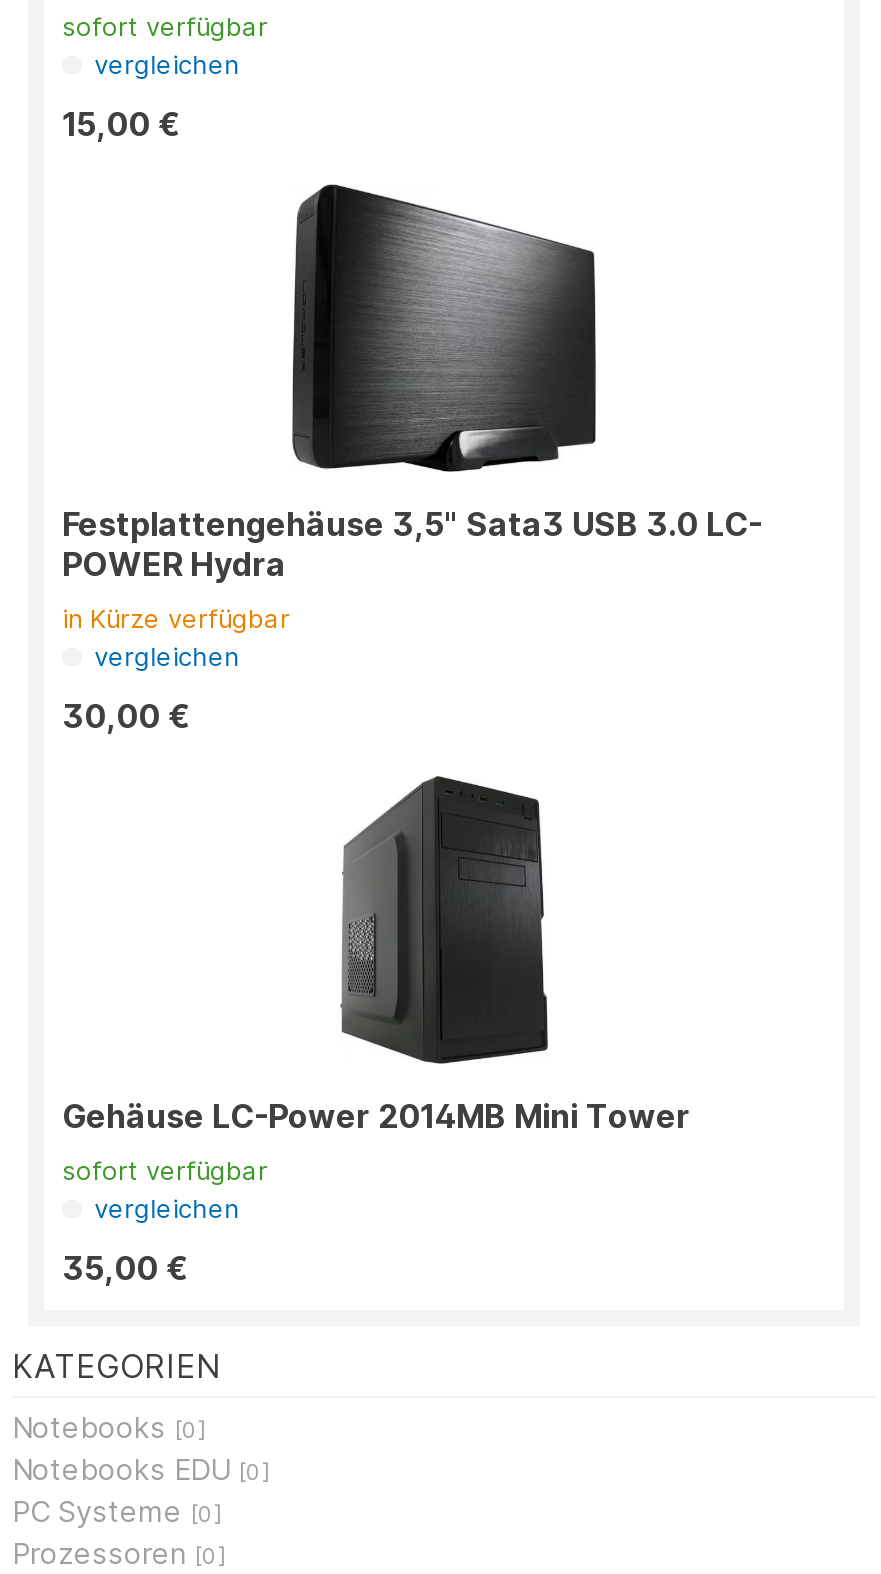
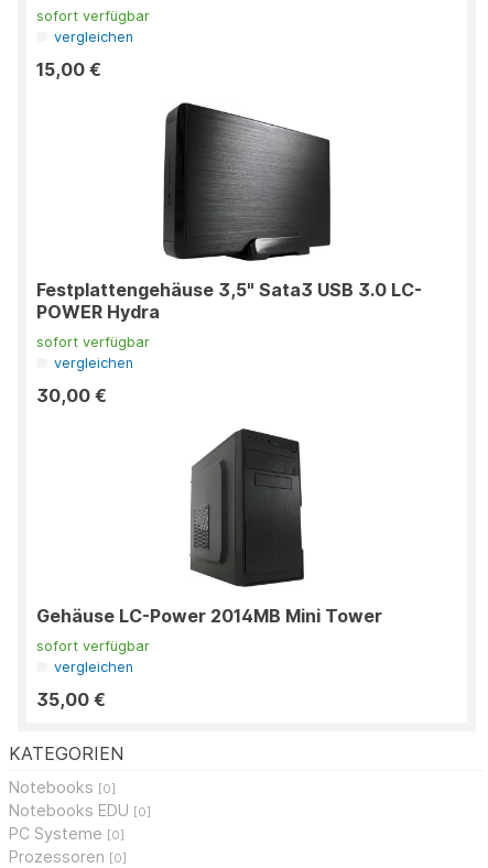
[62,605,290,635] in Kürze verfügbar -> [36,334,150,351] sofort verfügbar

